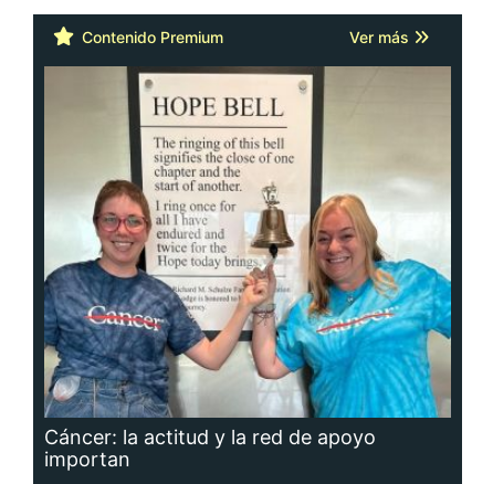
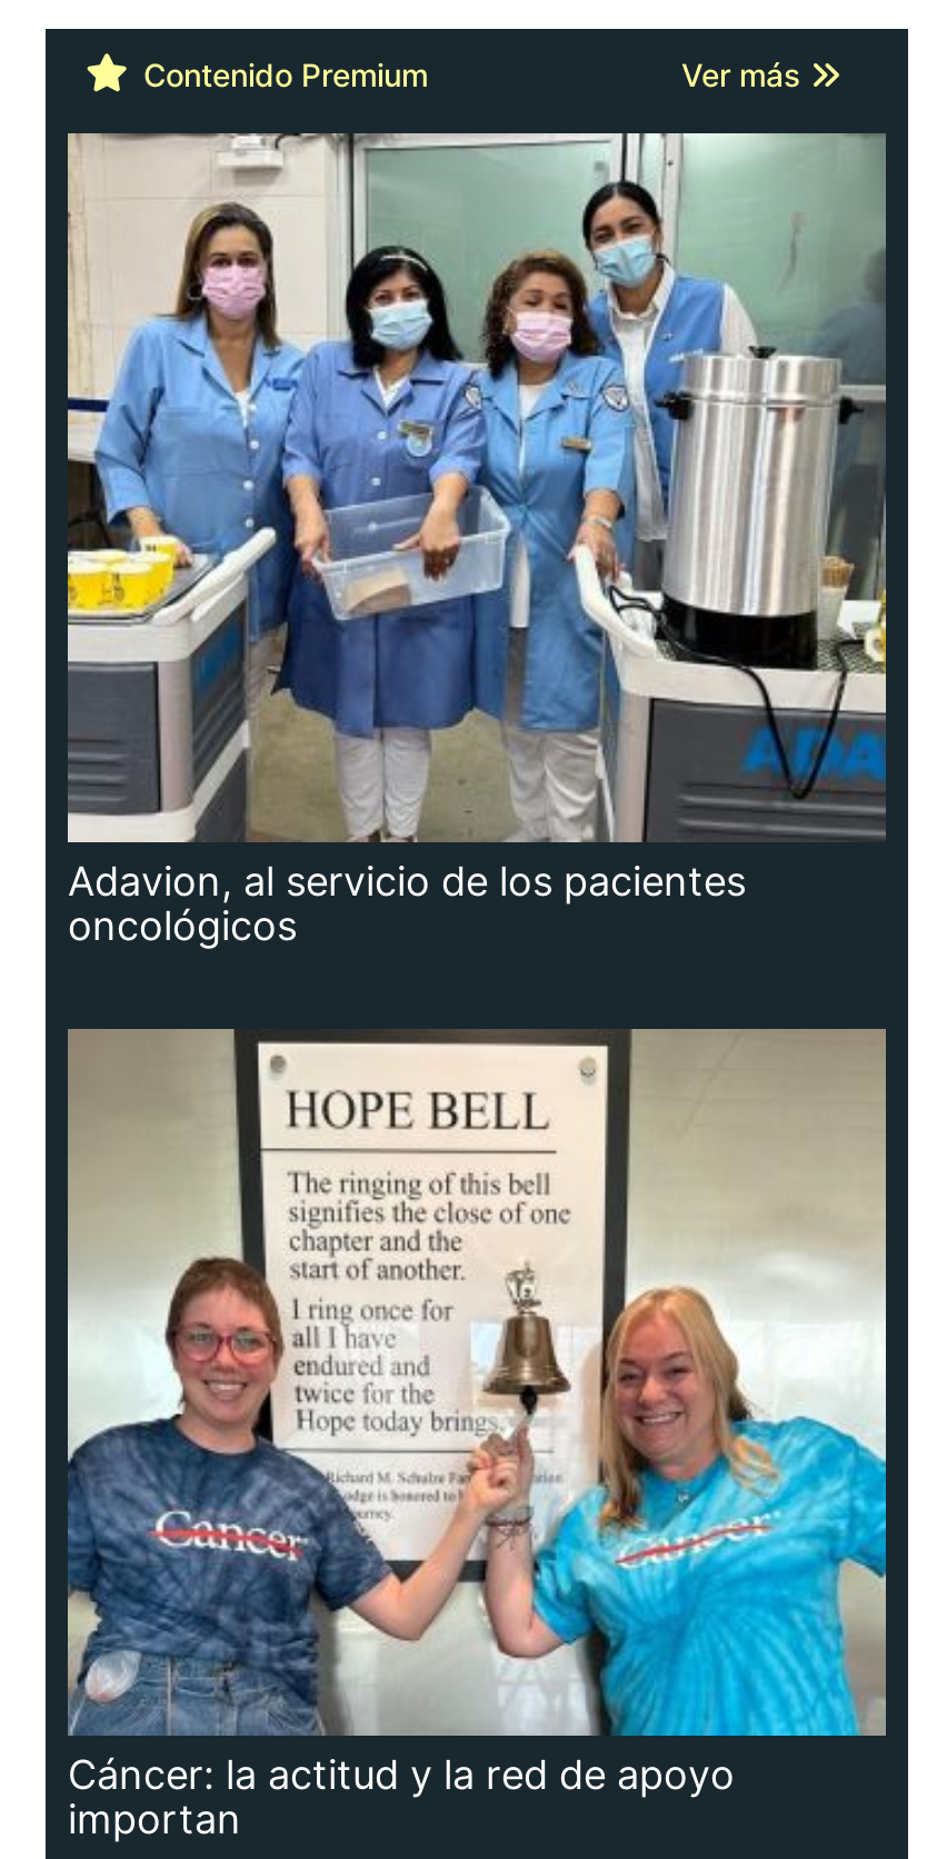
none -> [66,131,888,948] [image] | Adavion, al servicio de los pacientes | oncológicos

